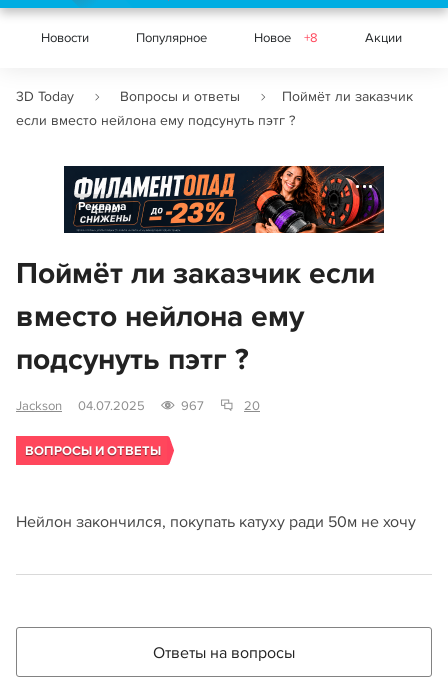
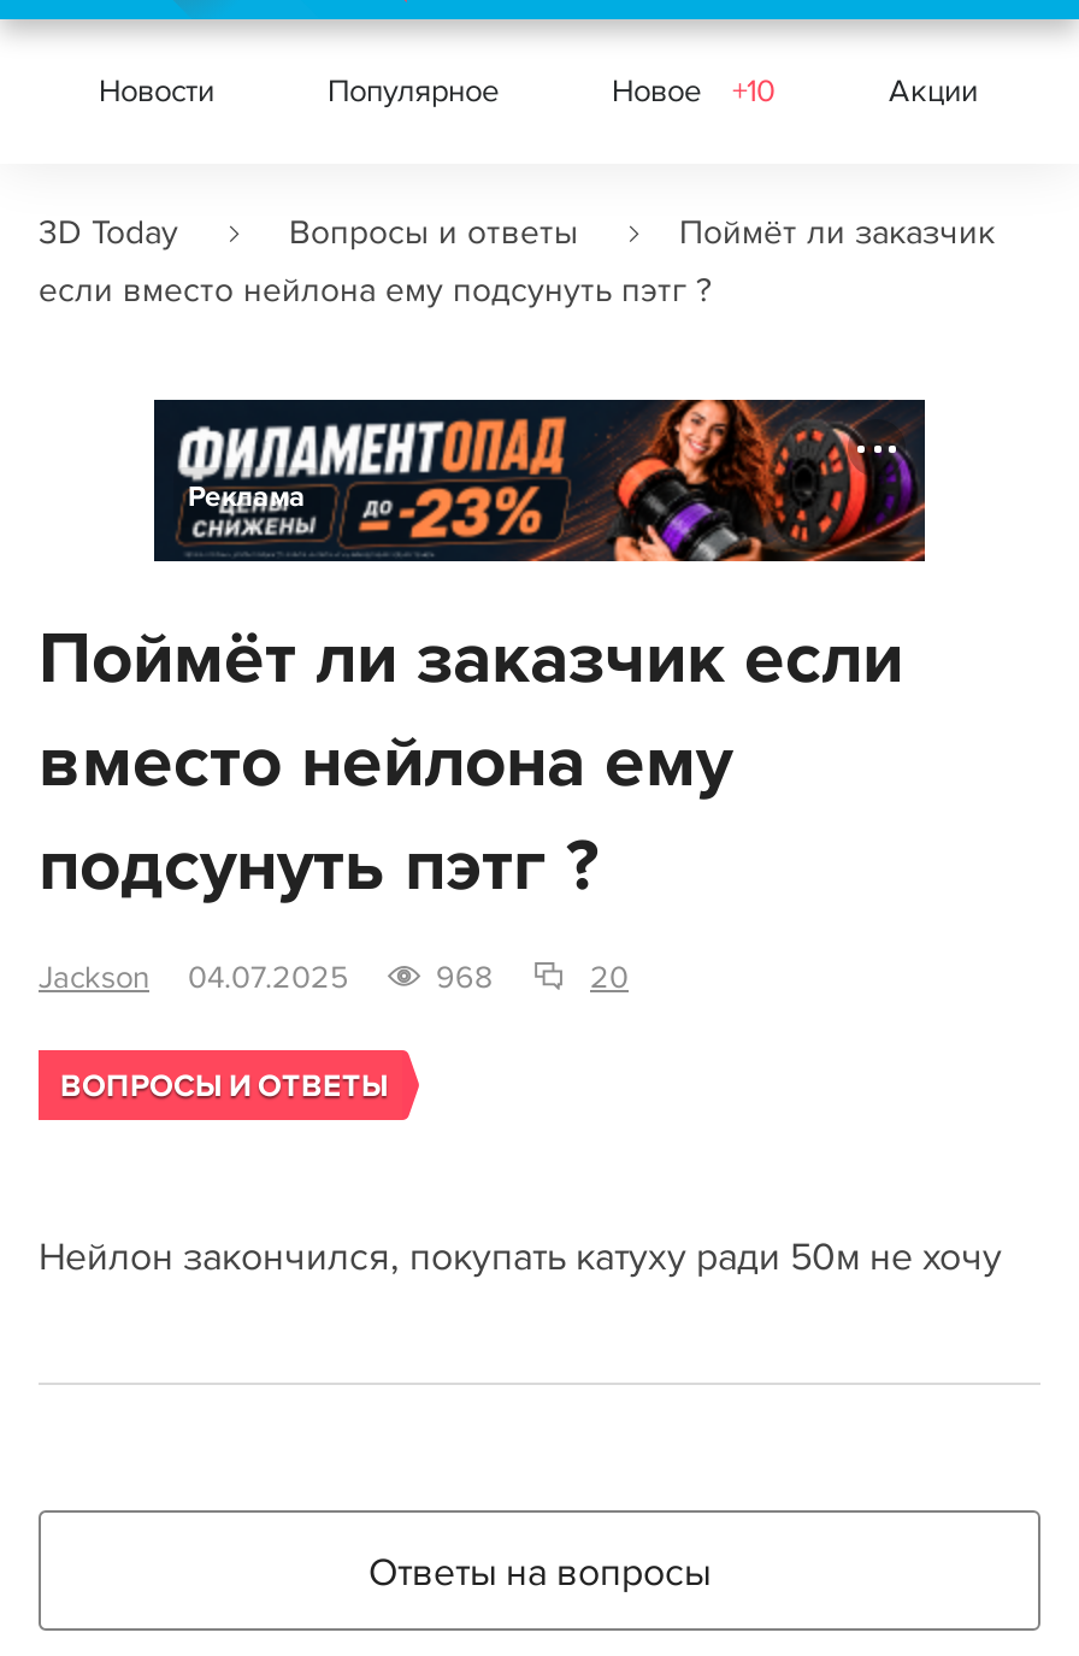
[254,30,318,46] Новое +8 -> [612,72,776,111] Новое +10
[181,398,204,414] 967 -> [436,959,494,997] 968

